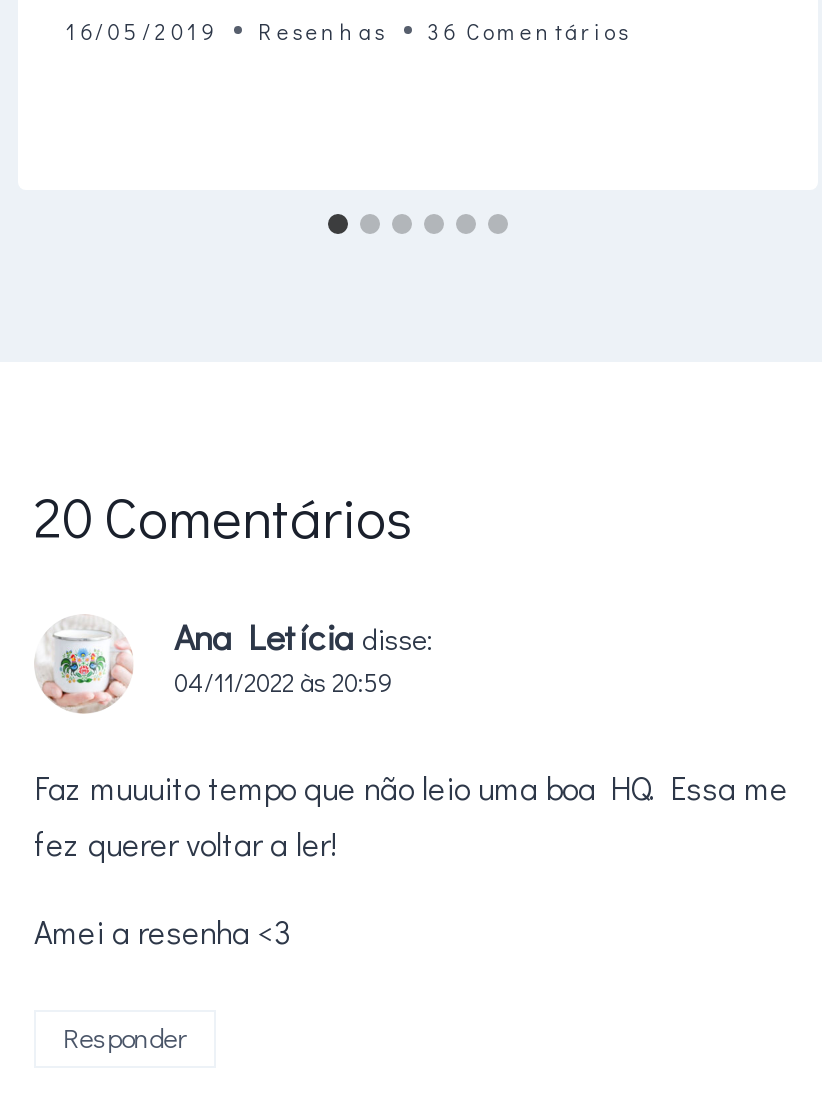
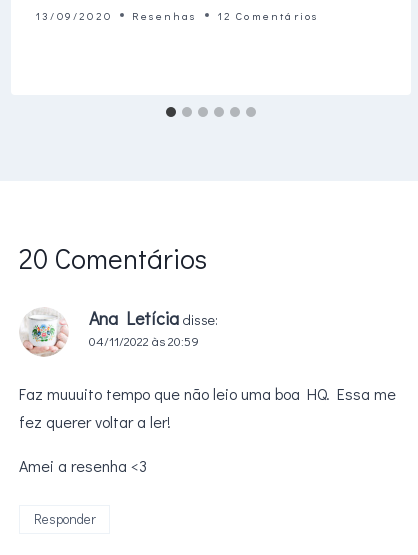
[66,15,218,45] 16/05/2019 -> [35,8,112,23] 13/09/2020
[427,15,631,45] 36 Comentários -> [217,8,318,23] 12 Comentários

